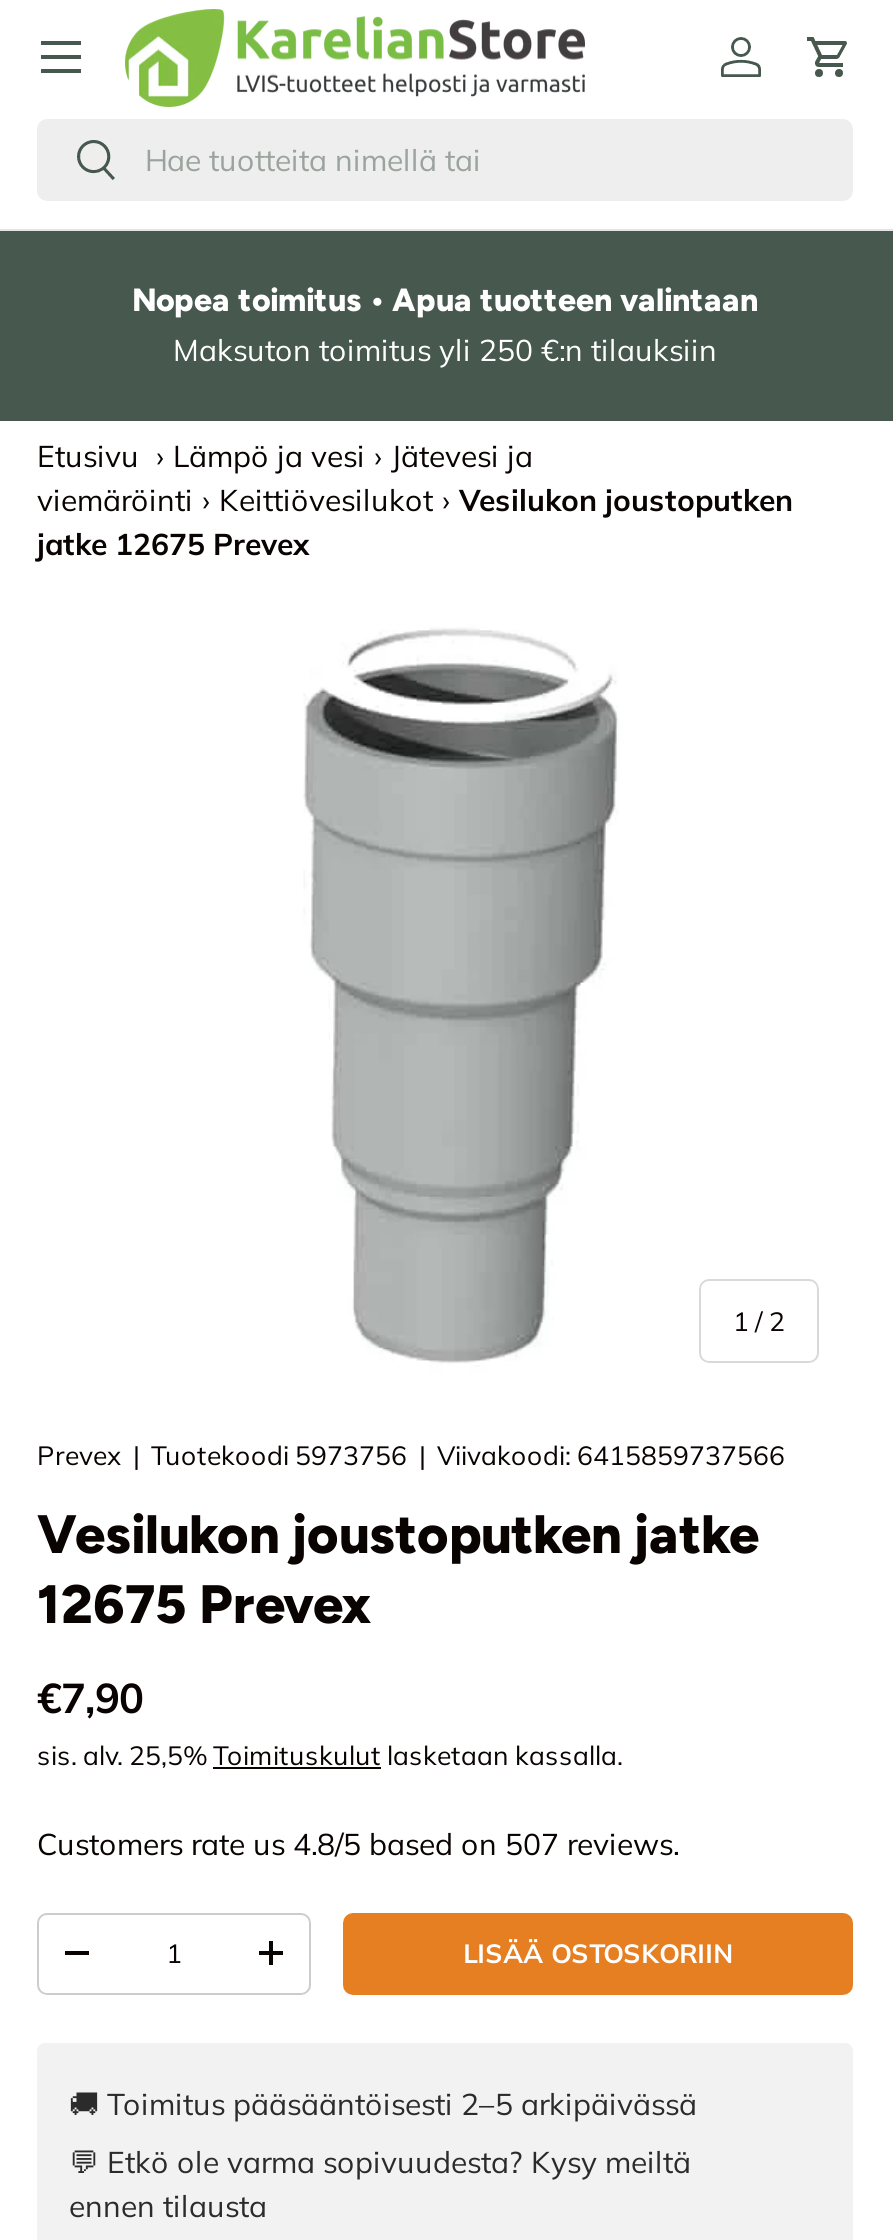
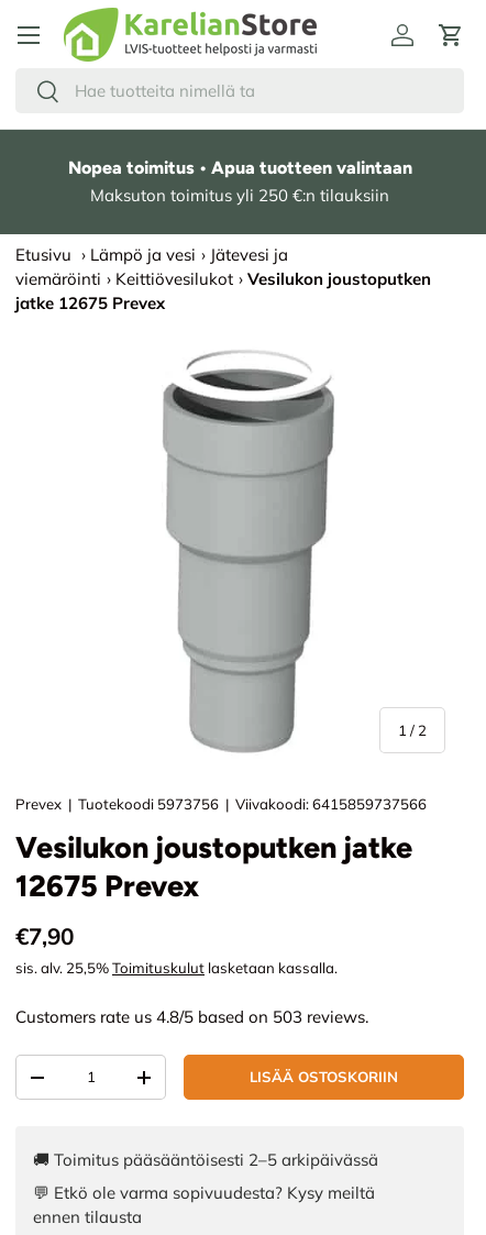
[37,1825,679,1863] Customers rate us 4.8/5 based on 507 reviews. -> [15,1007,368,1028] Customers rate us 4.8/5 based on 503 reviews.

